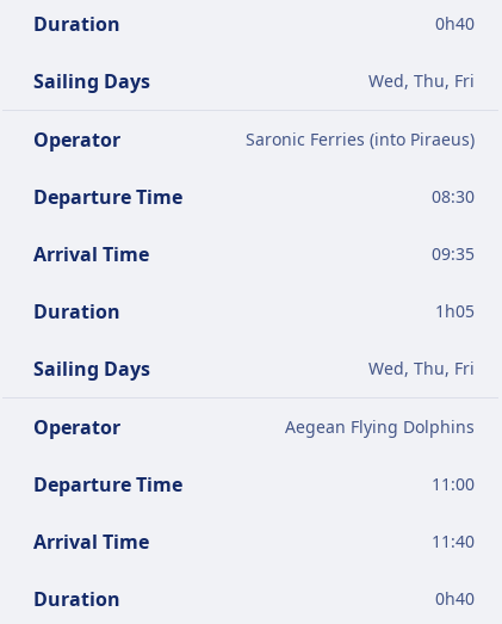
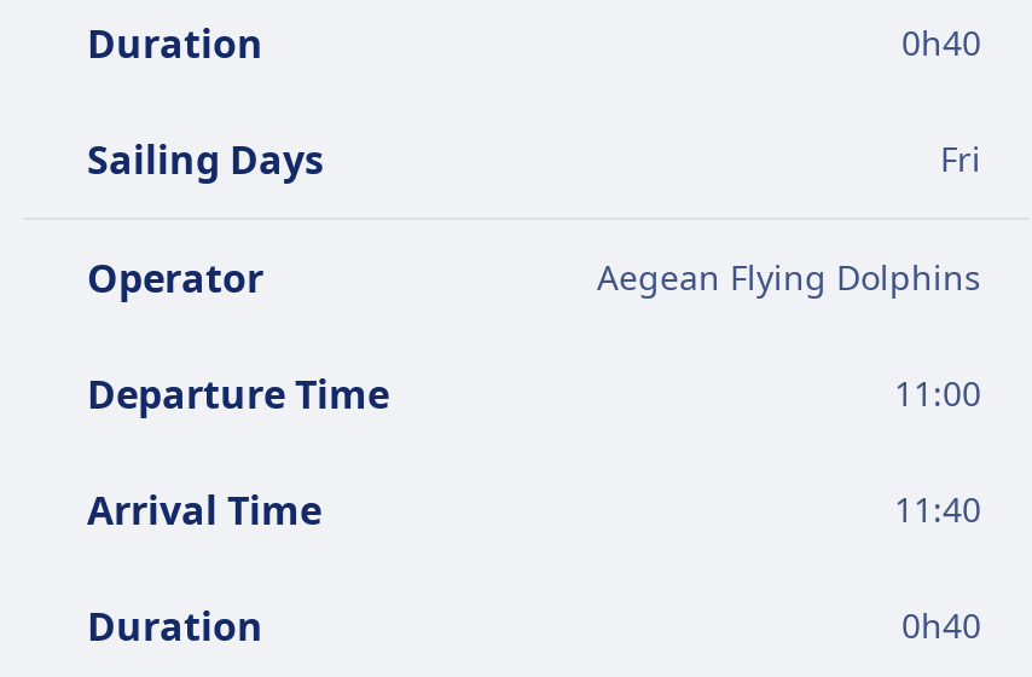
[33,69,475,382] Wed, Thu, Fri | Operator | Saronic Ferries (into Piraeus) | Departure Time | 08:30 | Arrival Time | 09:35 | Duration | 1 h05 | Sailing Days | Wed, Thu, Fri -> [940,135,981,181] Fri

